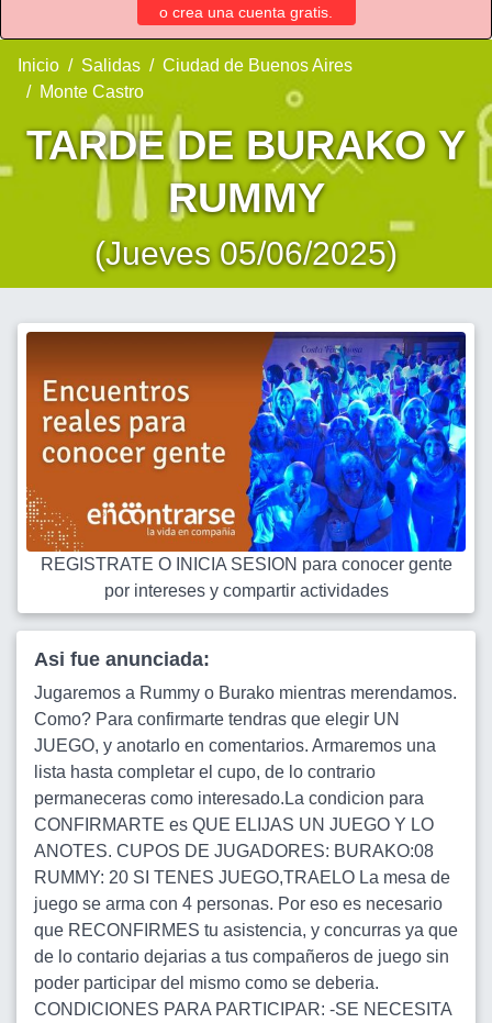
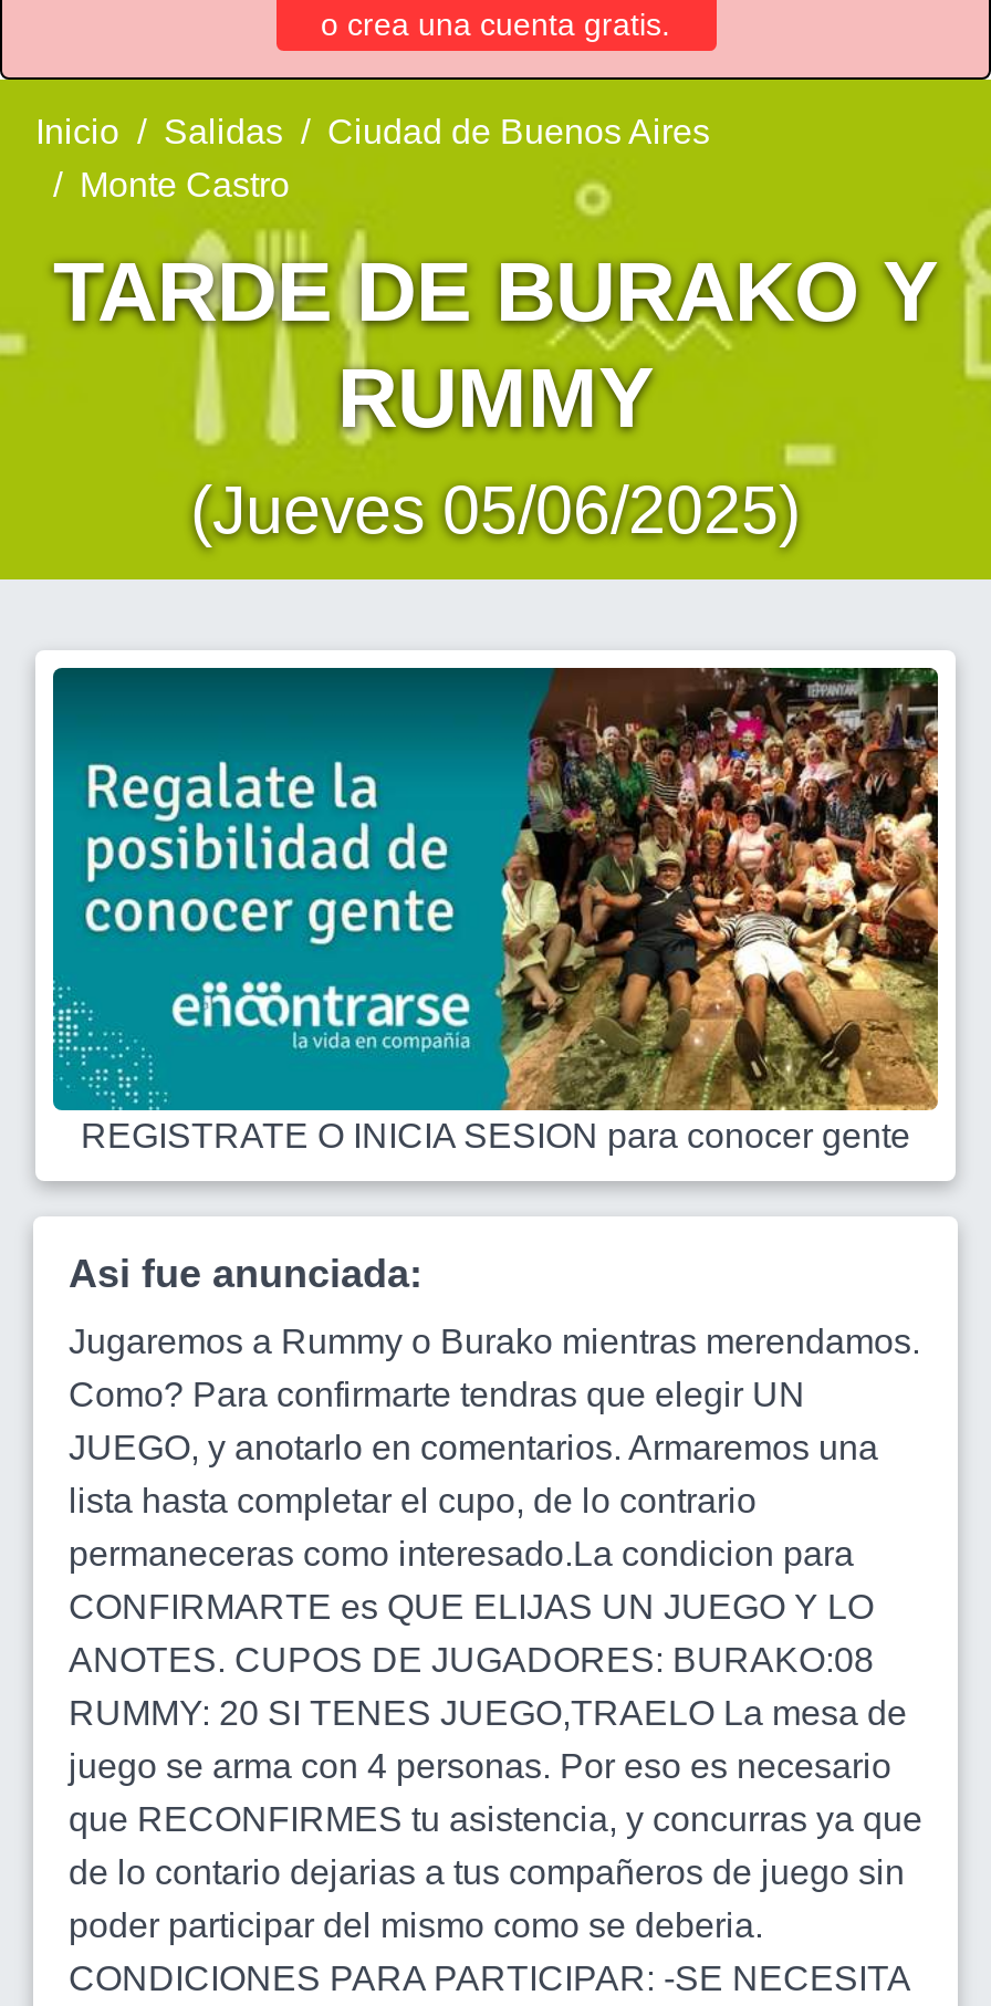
[25,331,467,553] [image] -> [51,666,940,1112] [image]
[104,581,388,600] por intereses y compartir actividades -> none

